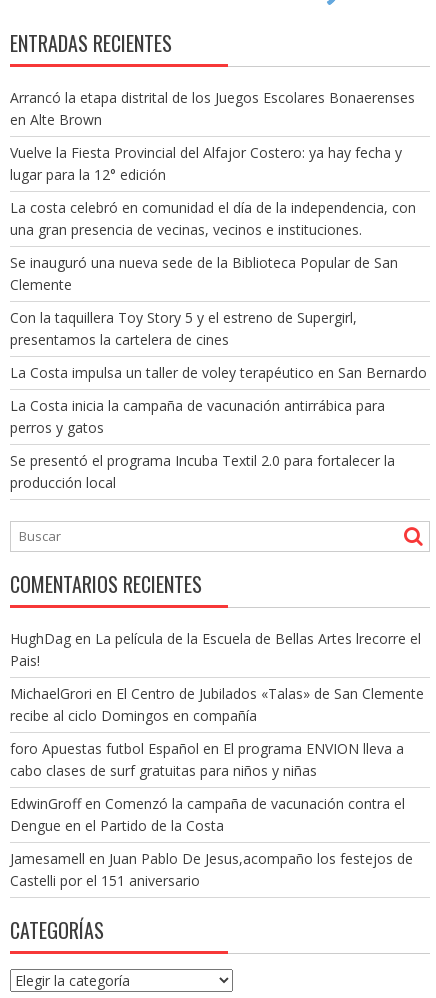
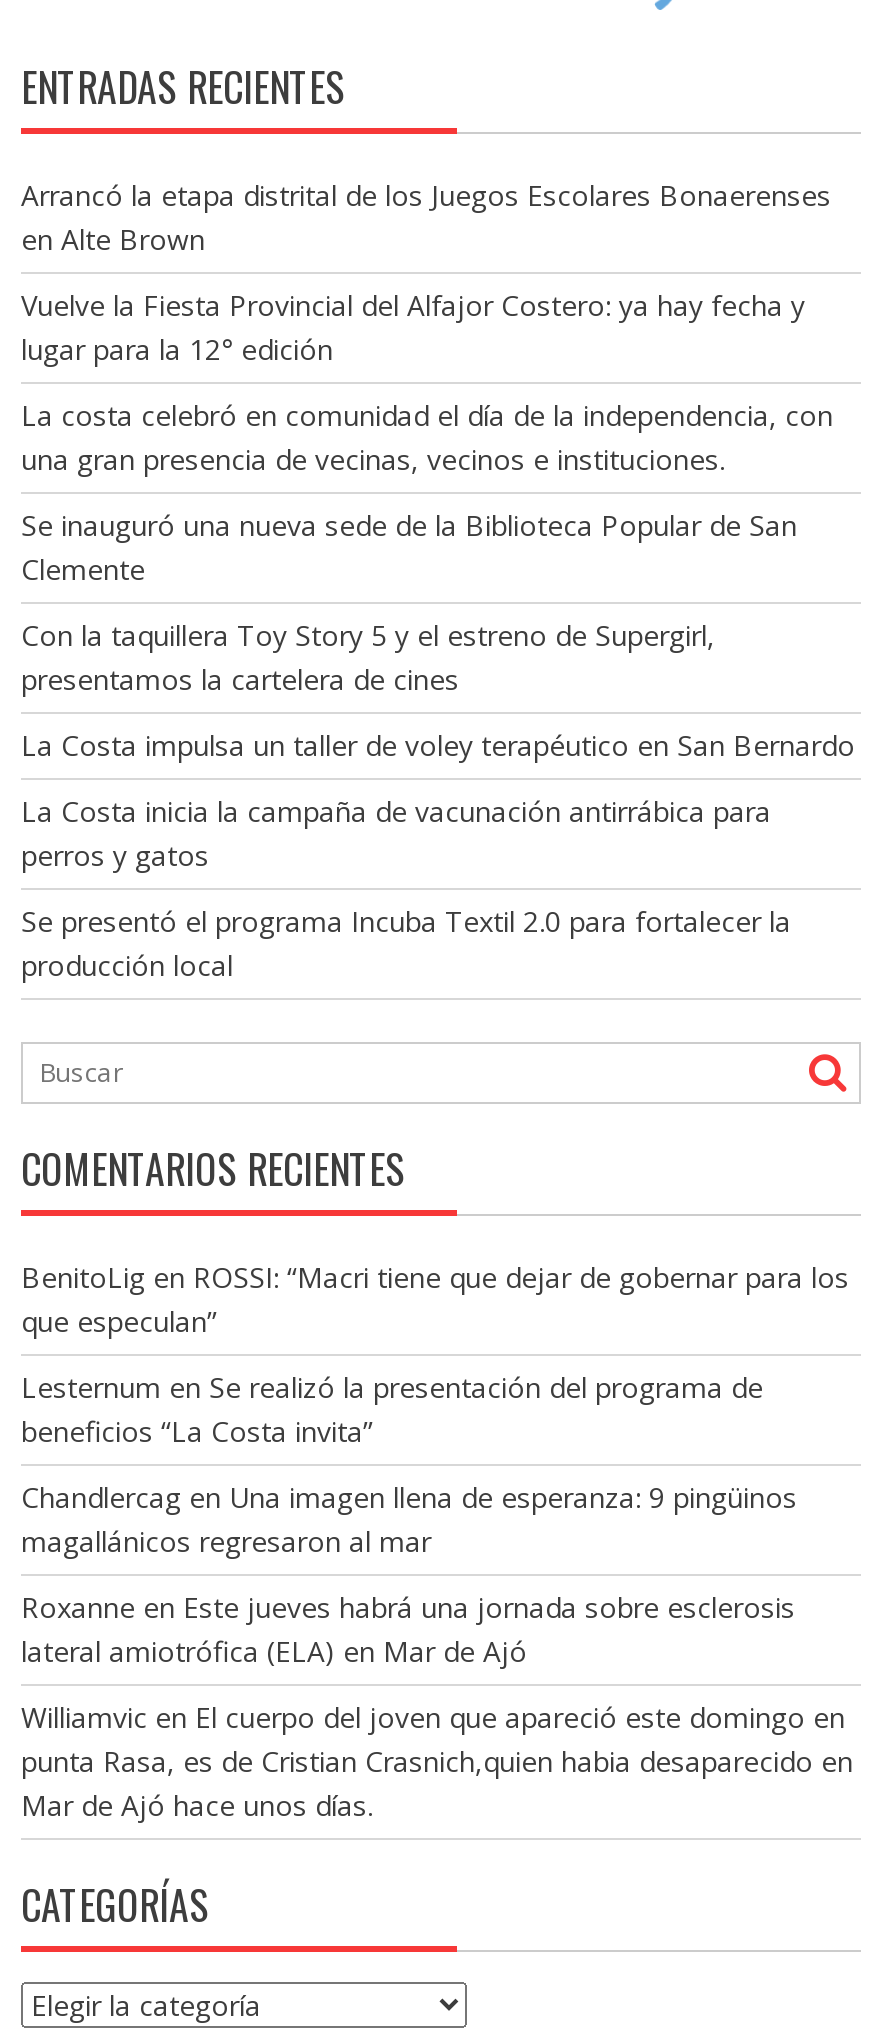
[10,629,421,670] HughDag en La película de la Escuela de Bellas Artes lrecorre el | Pais! -> [21,1258,849,1340] BenitoLig en ROSSI: “Macri tiene que dejar de gobernar para los | que especulan”
[10,684,424,725] MichaelGrori en El Centro de Jubilados «Talas» de San Clemente | recibe al ciclo Domingos en compañía -> [21,1368,763,1450] Lesternum en Se realizó la presentación del programa de | beneficios “La Costa invita”
[10,739,404,780] foro Apuestas futbol Español en El programa ENVION lleva a | cabo clases de surf gratuitas para niños y niñas -> [21,1478,797,1560] Chandlercag en Una imagen llena de esperanza: 9 pingüinos | magallánicos regresaron al mar
[10,794,405,835] EdwinGroff en Comenzó la campaña de vacunación contra el | Dengue en el Partido de la Costa -> [21,1588,795,1670] Roxanne en Este jueves habrá una jornada sobre esclerosis | lateral amiotrófica (ELA) en Mar de Ajó
[10,849,413,890] Jamesamell en Juan Pablo De Jesus,acompaño los festejos de | Castelli por el 151 aniversario -> [21,1698,853,1824] Williamvic en El cuerpo del joven que apareció este domingo en | punta Rasa, es de Cristian Crasnich,quien habia desaparecido en | Mar de Ajó hace unos días.

